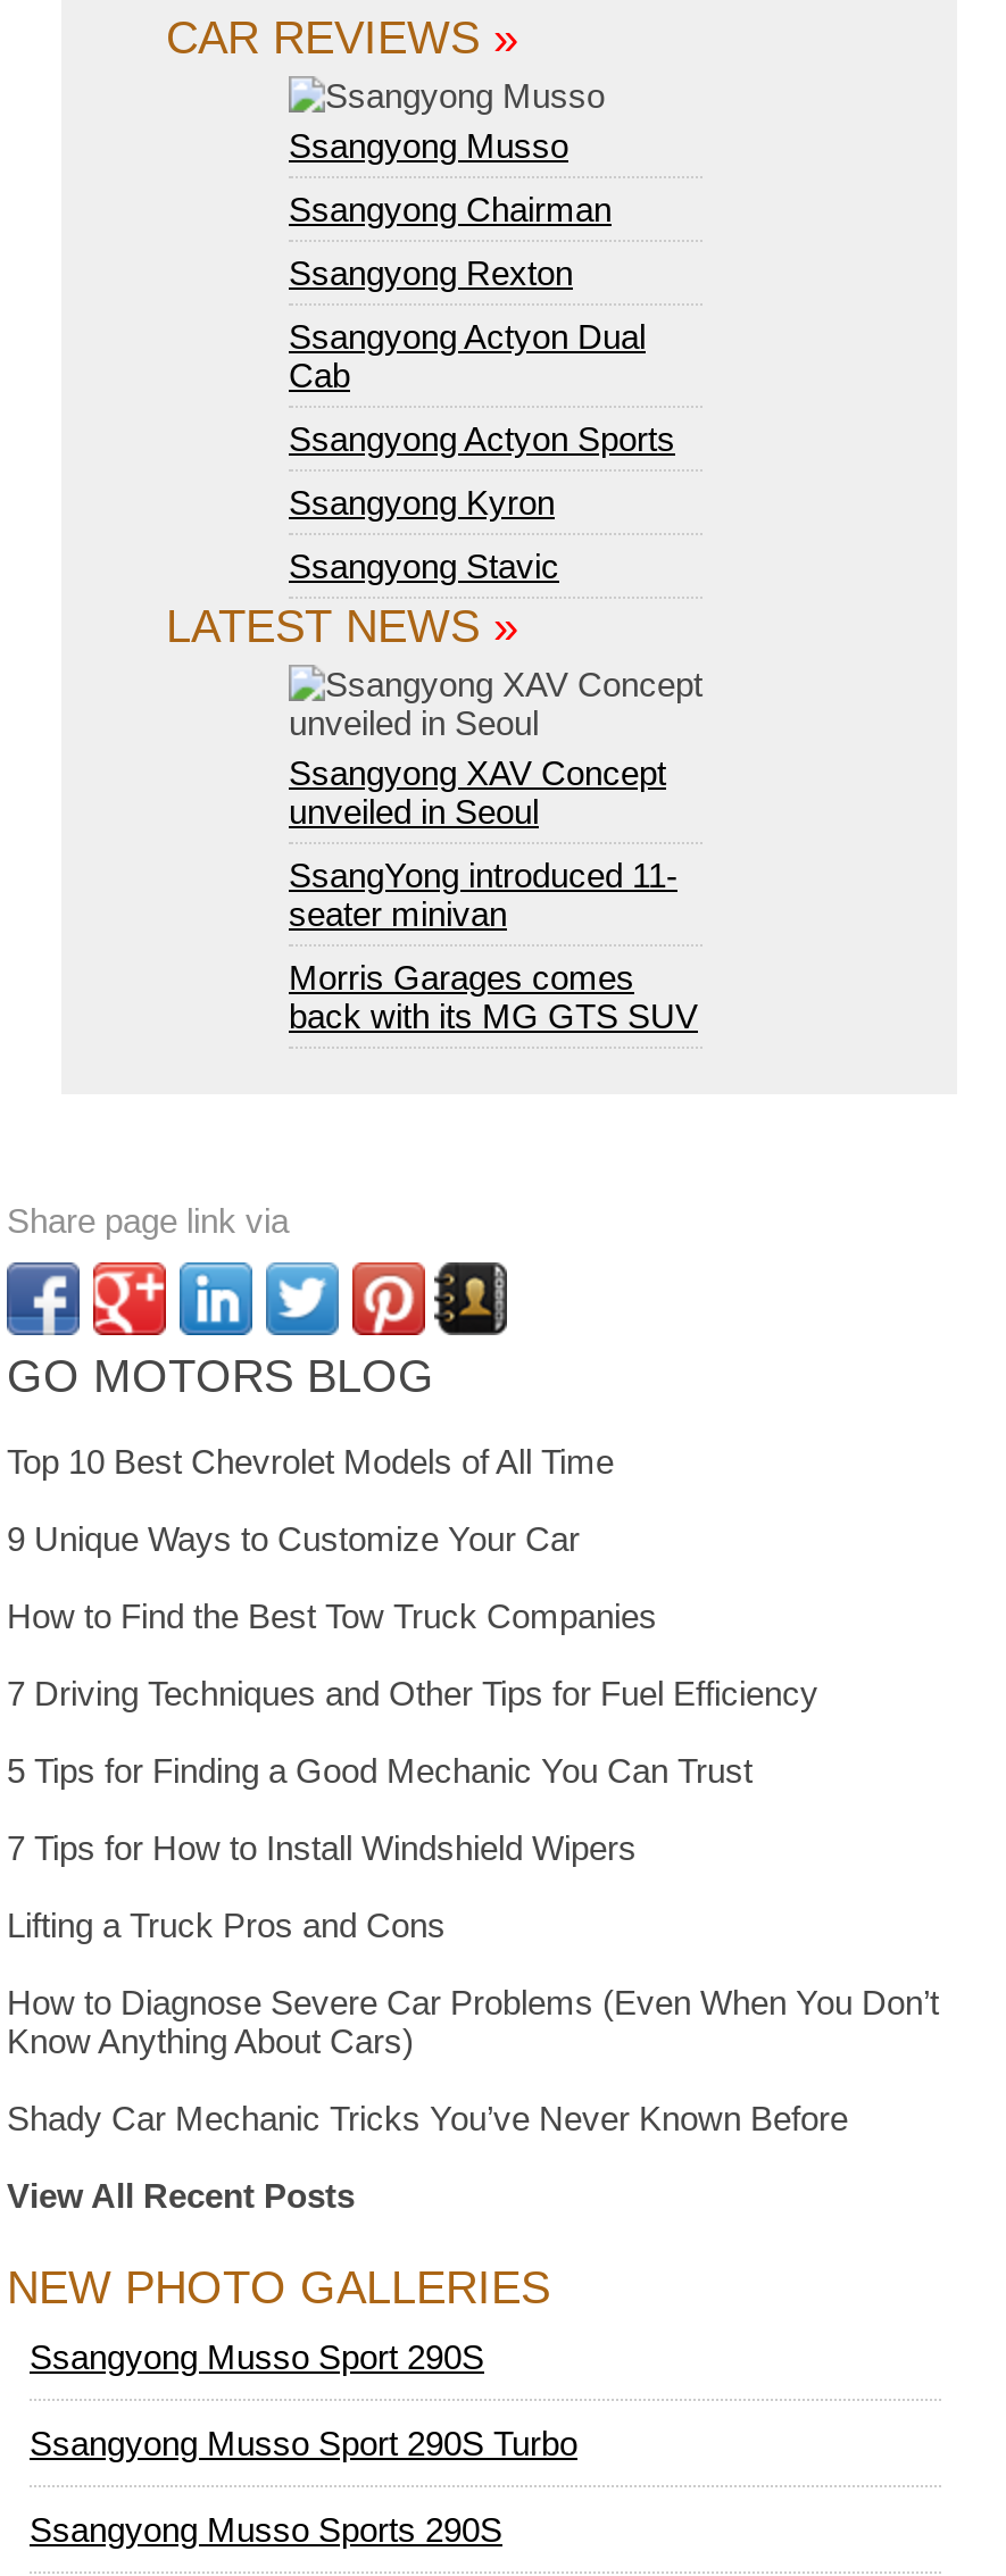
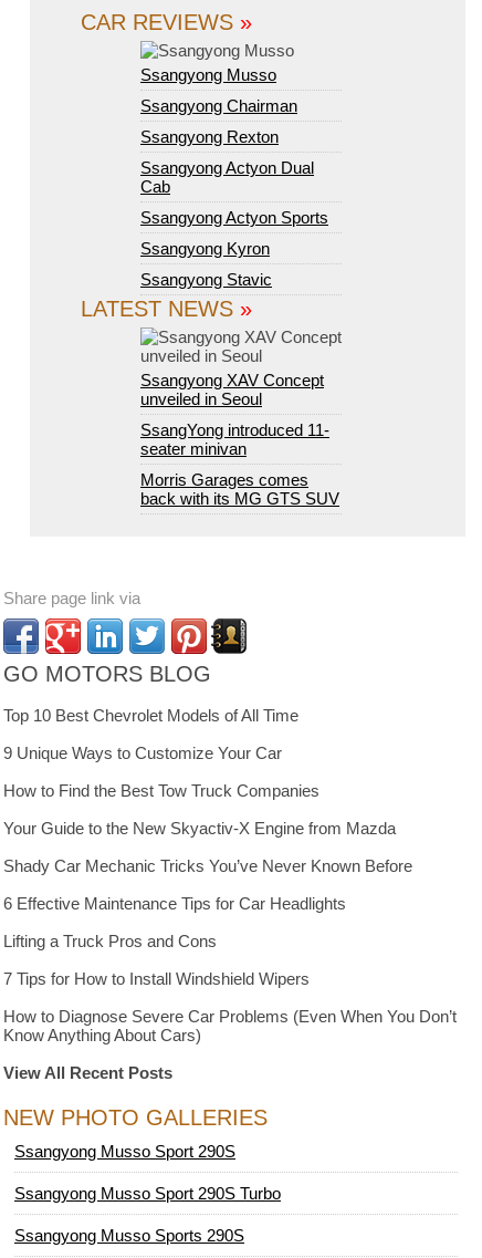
none -> [3,894,346,913] 6 Effective Maintenance Tips for Car Headlights
[7,1675,818,1713] 7 Driving Techniques and Other Tips for Fuel Efficiency -> [3,819,396,838] Your Guide to the New Skyactiv-X Engine from Mazda
[7,1752,753,1791] 5 Tips for Finding a Good Mechanic You Can Trust -> none
moved [7,1829,637,1868] -> [3,970,310,988]: 7 Tips for How to Install Windshield Wipers
moved [7,1984,939,2061] -> [3,1007,457,1045]: How to Diagnose Severe Car Problems (Even When You Don’t | Know Anything About Cars)
moved [7,2100,848,2138] -> [3,857,412,876]: Shady Car Mechanic Tricks You’ve Never Known Before

